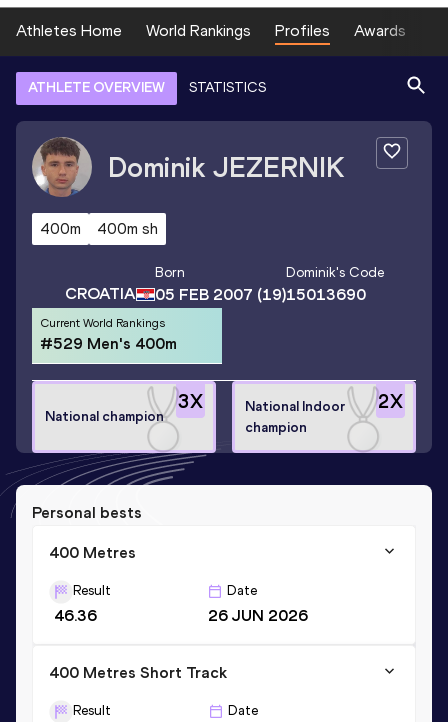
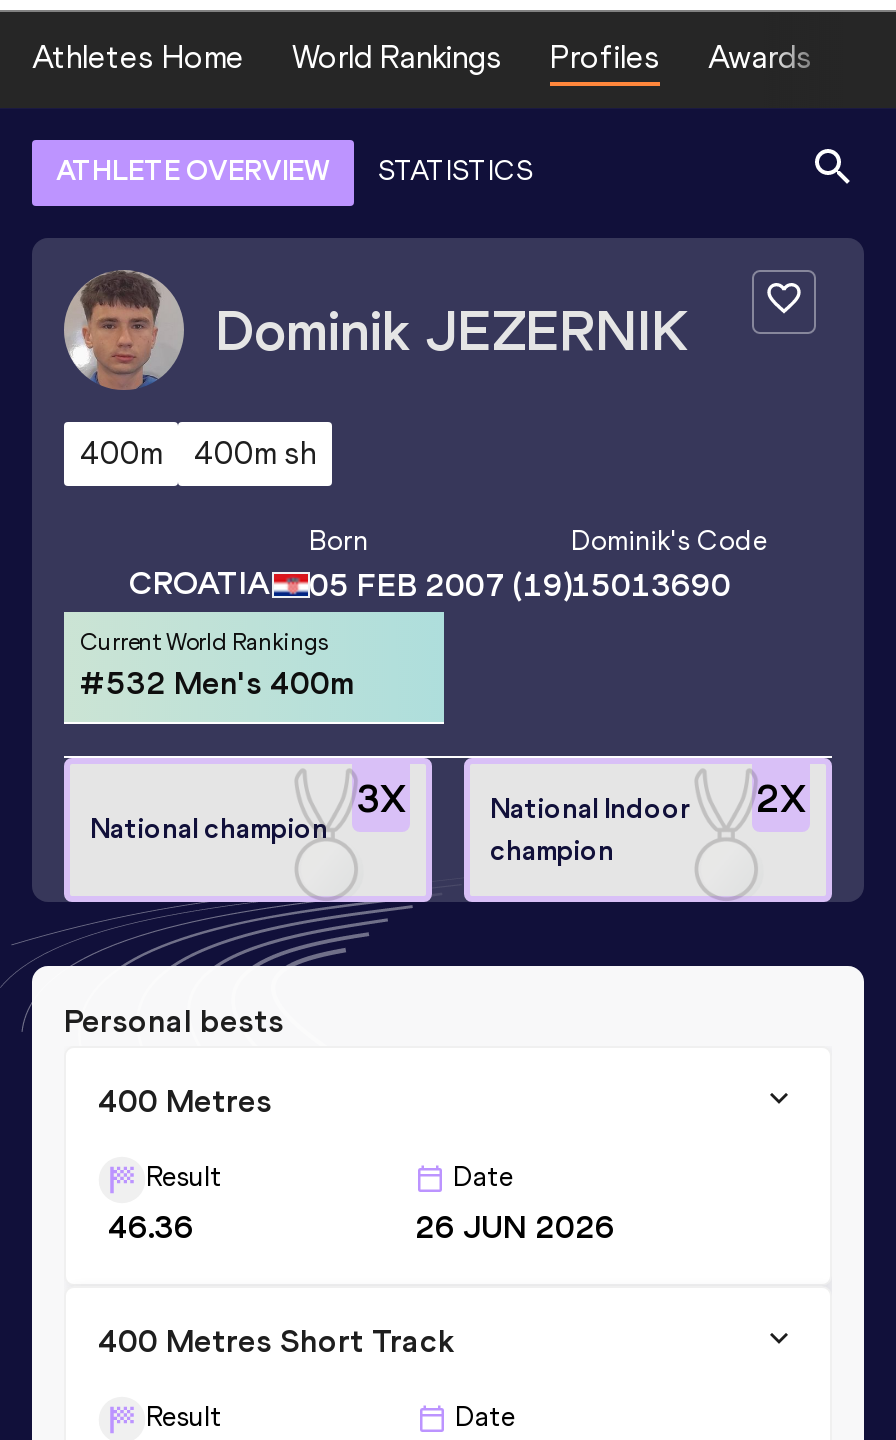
[40,334,177,353] #529 Men's 400m -> [80,664,354,702] #532 Men's 400m

